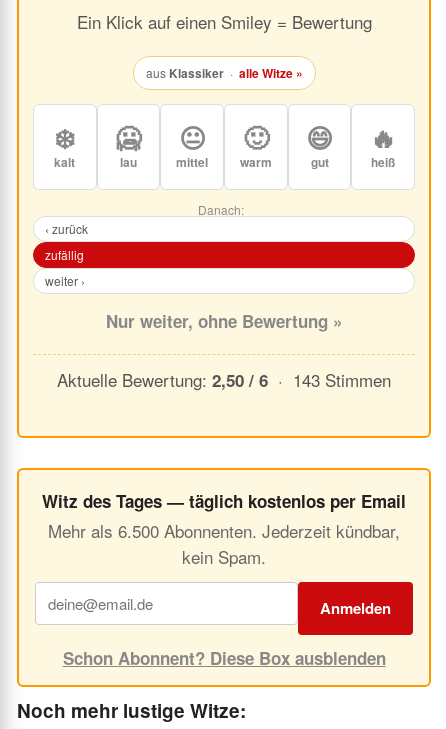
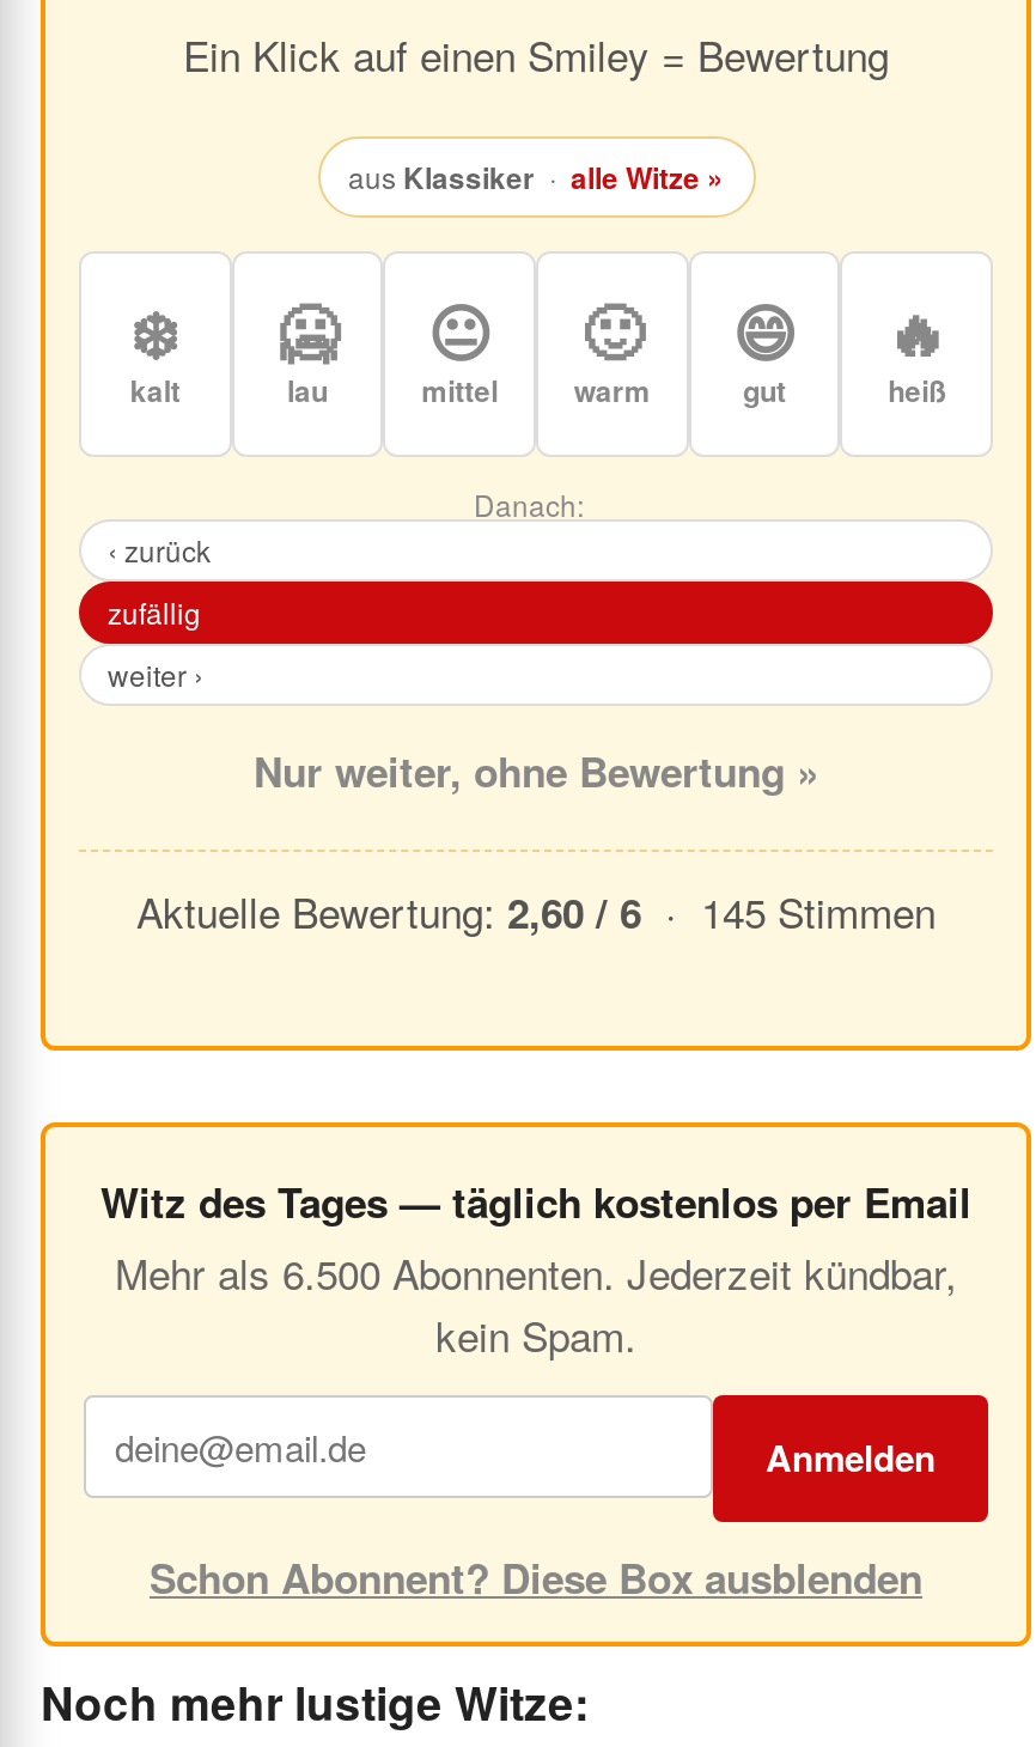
[57,367,391,392] Aktuelle Bewertung: 2,50 / 6 · 143 Stimmen -> [136,881,936,941] Aktuelle Bewertung: 2,60 / 6 · 145 Stimmen

